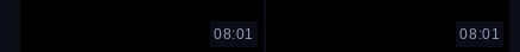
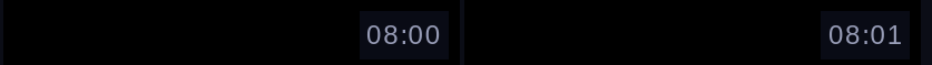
[214,26,254,42] 08:01 -> [366,21,442,52] 08:00

